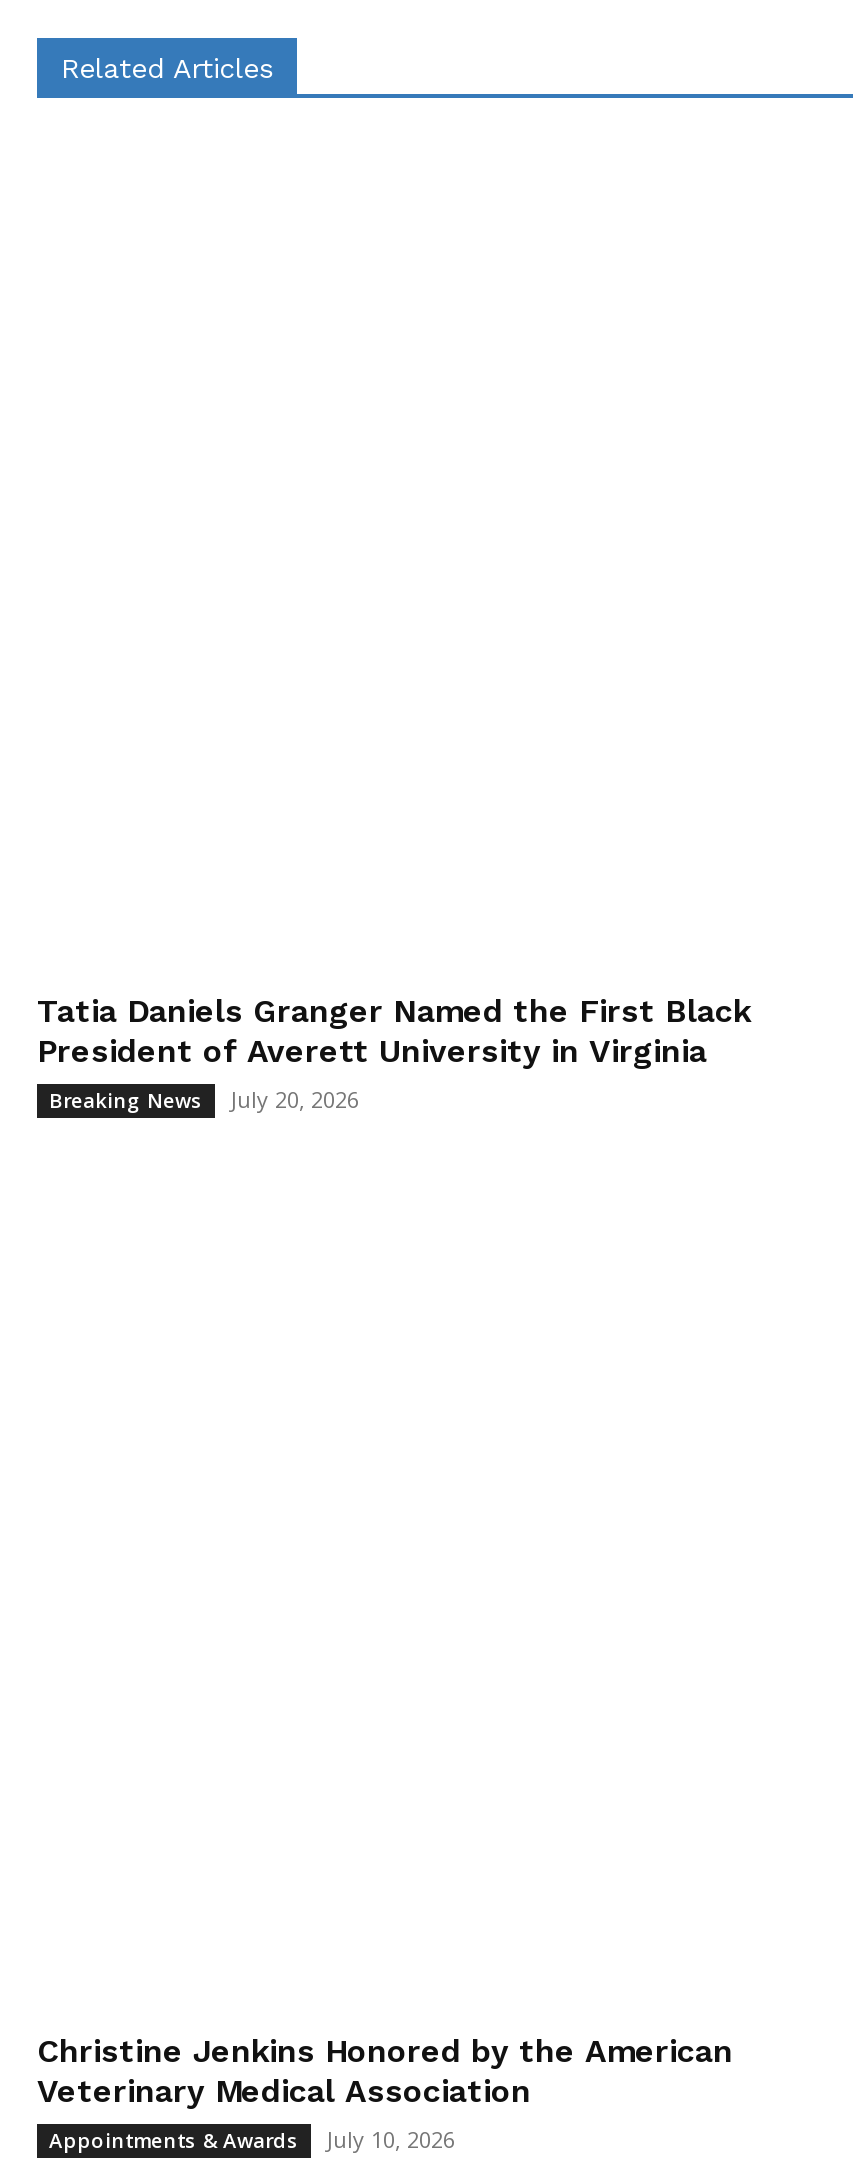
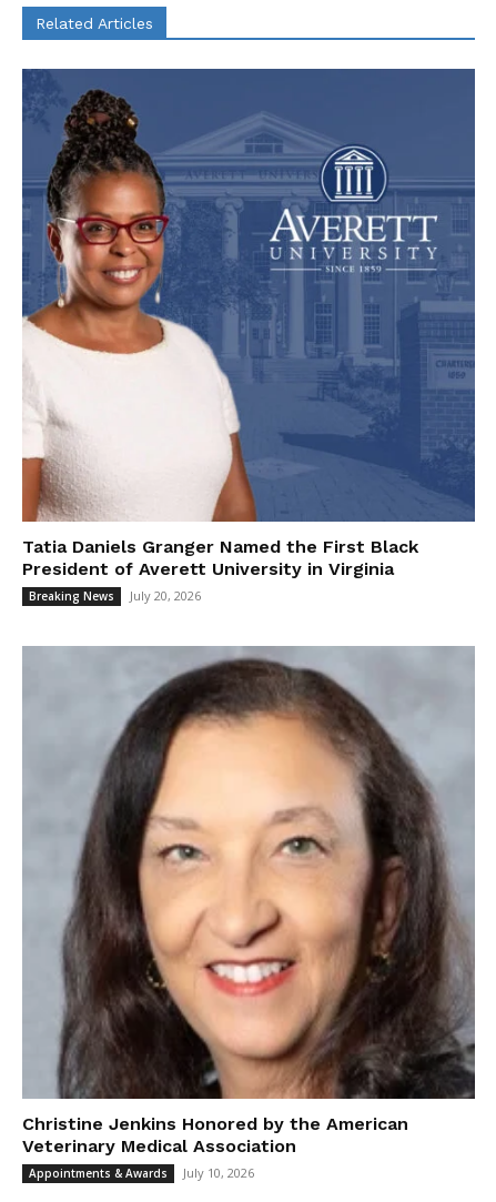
none -> [21,68,476,523] [image]
none -> [22,645,476,1100] [image]

